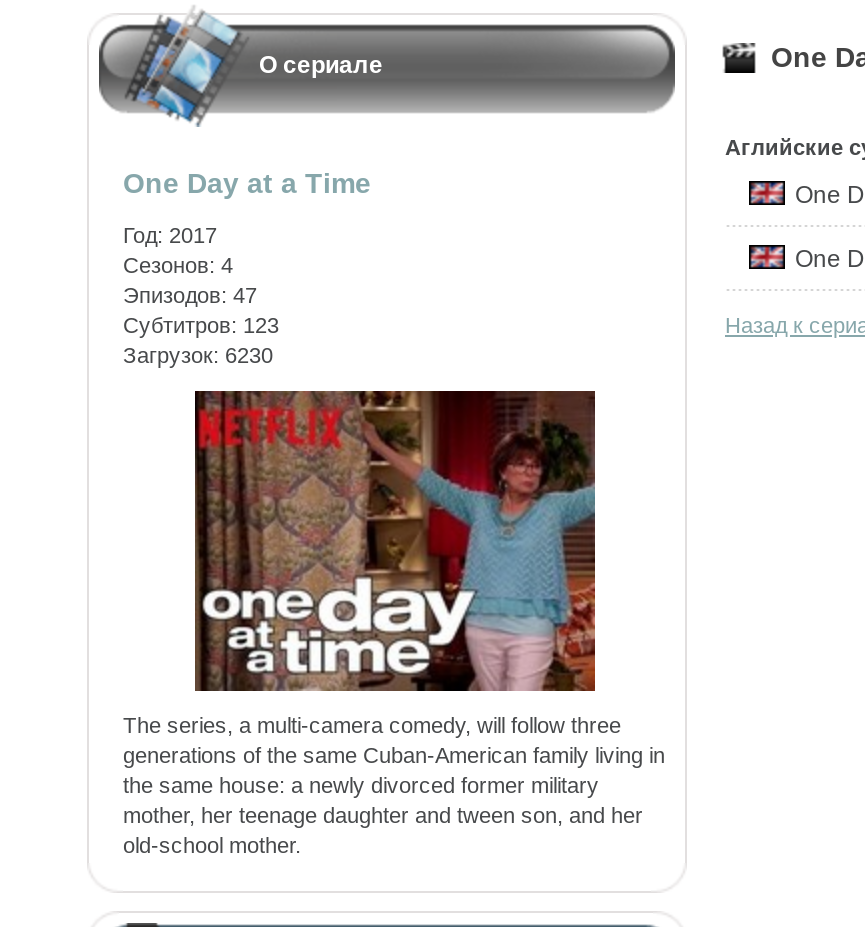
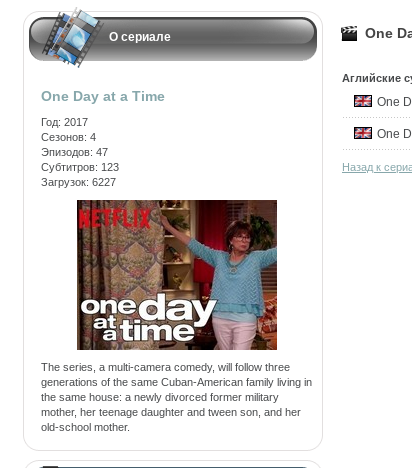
[123,343,273,367] Загрузок: 6230 -> [41,176,116,188] Загрузок: 6227

